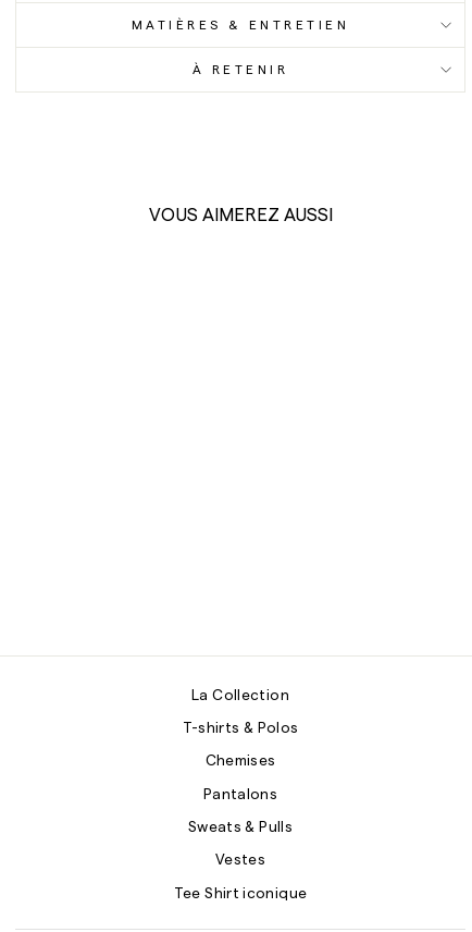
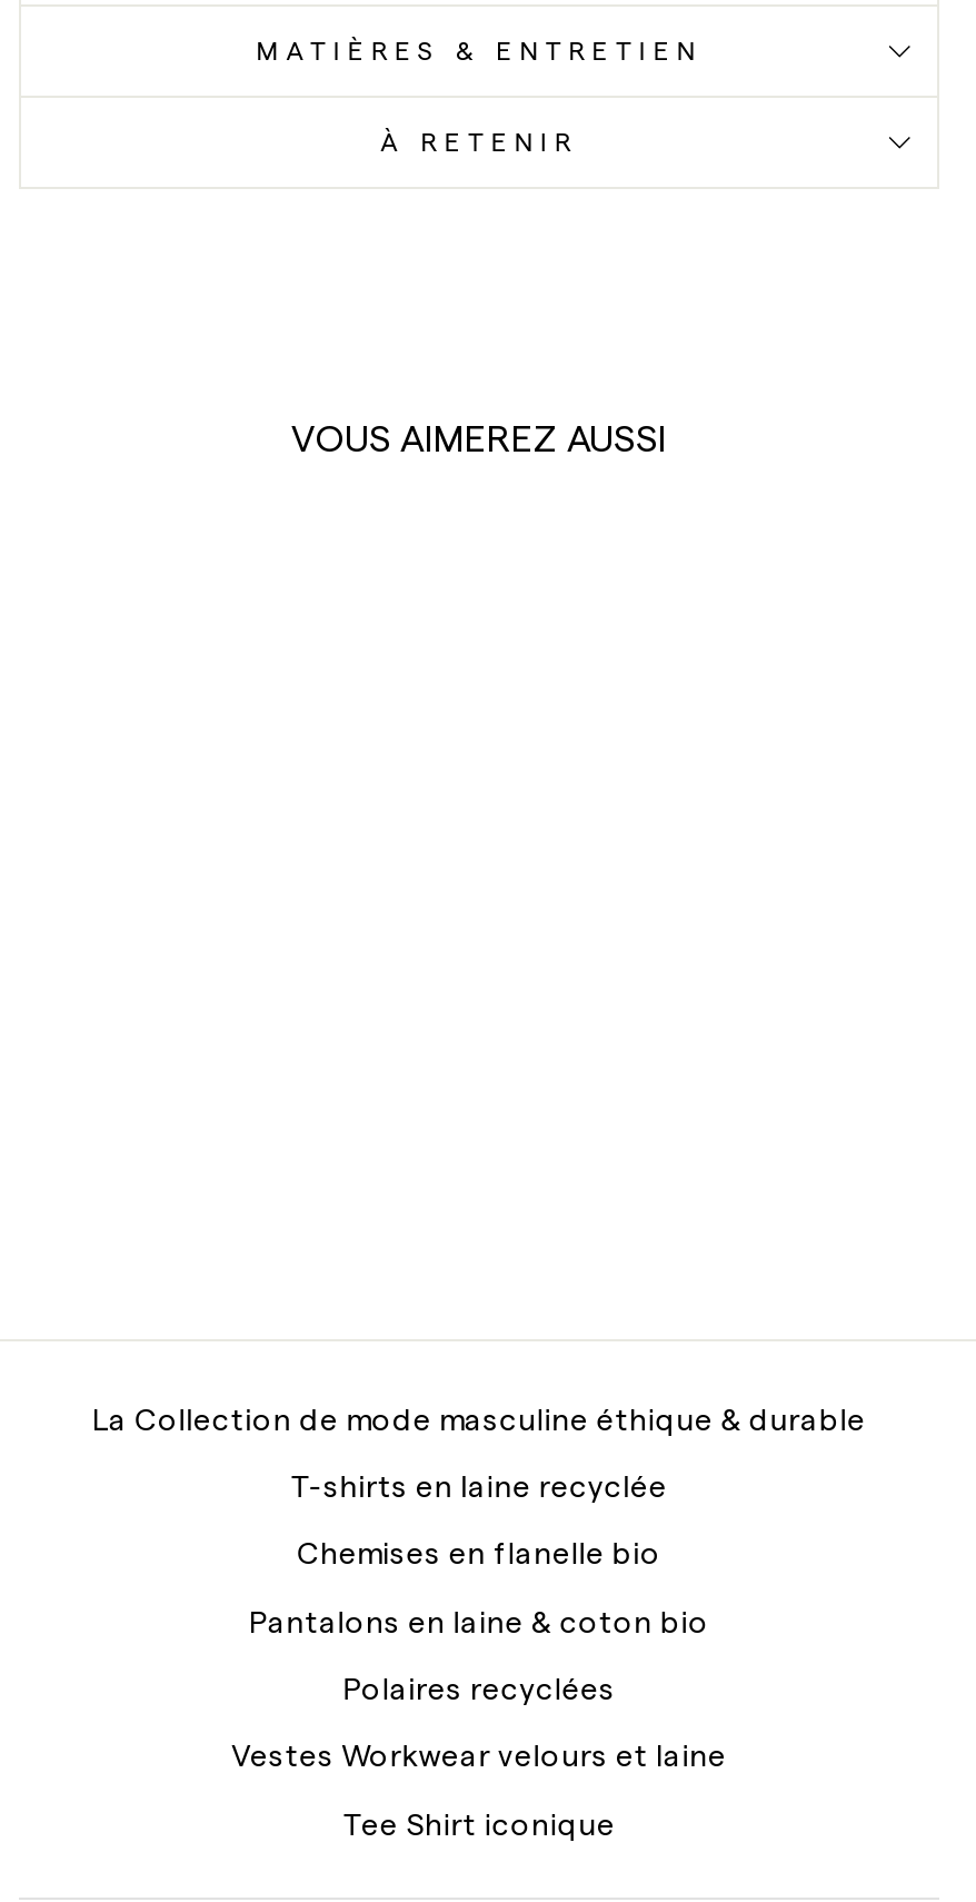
[192,688,289,703] La Collection -> [92,1405,866,1436] La Collection de mode masculine éthique & durable
[182,721,298,736] T-shirts & Polos -> [291,1472,668,1504] T-shirts en laine recyclée
[205,754,276,769] Chemises -> [297,1540,661,1571] Chemises en flanelle bio
[203,787,278,802] Pantalons -> [249,1608,709,1639] Pantalons en laine & coton bio
[188,820,293,835] Sweats & Pulls -> [343,1675,615,1706] Polaires recyclées
[215,853,265,868] Vestes -> [231,1743,727,1774] Vestes Workwear velours et laine

